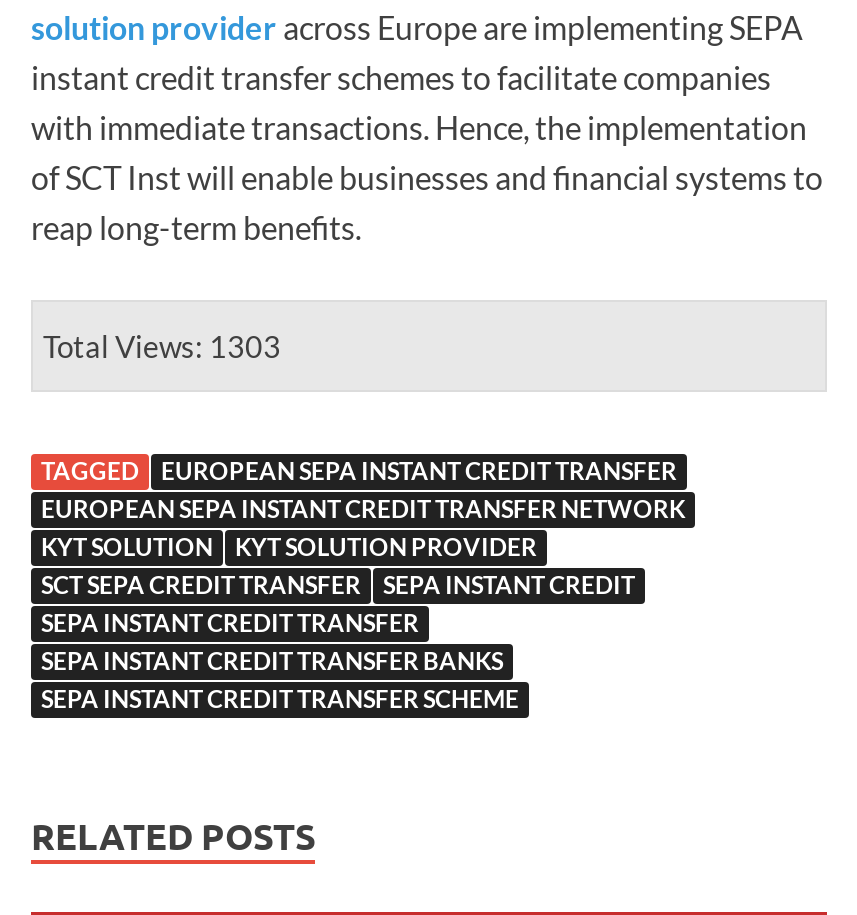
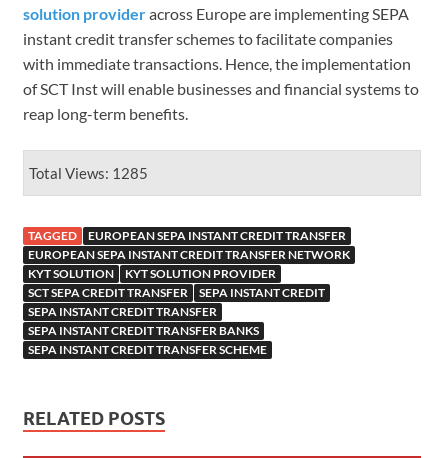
[43,327,281,363] Total Views: 1303 -> [29,163,148,181] Total Views: 1285

